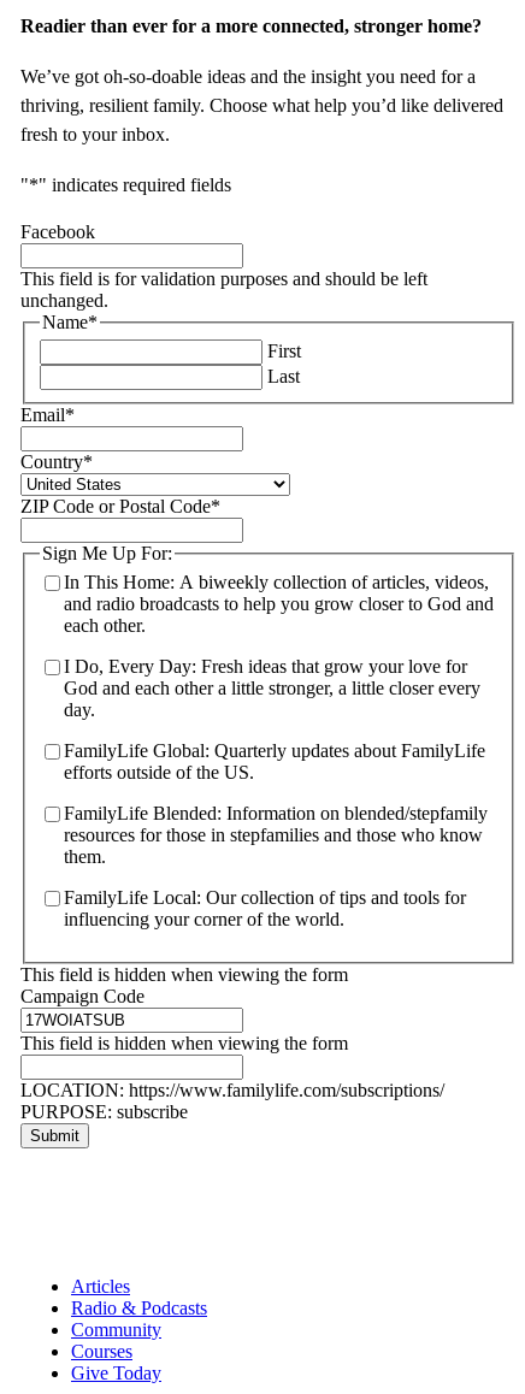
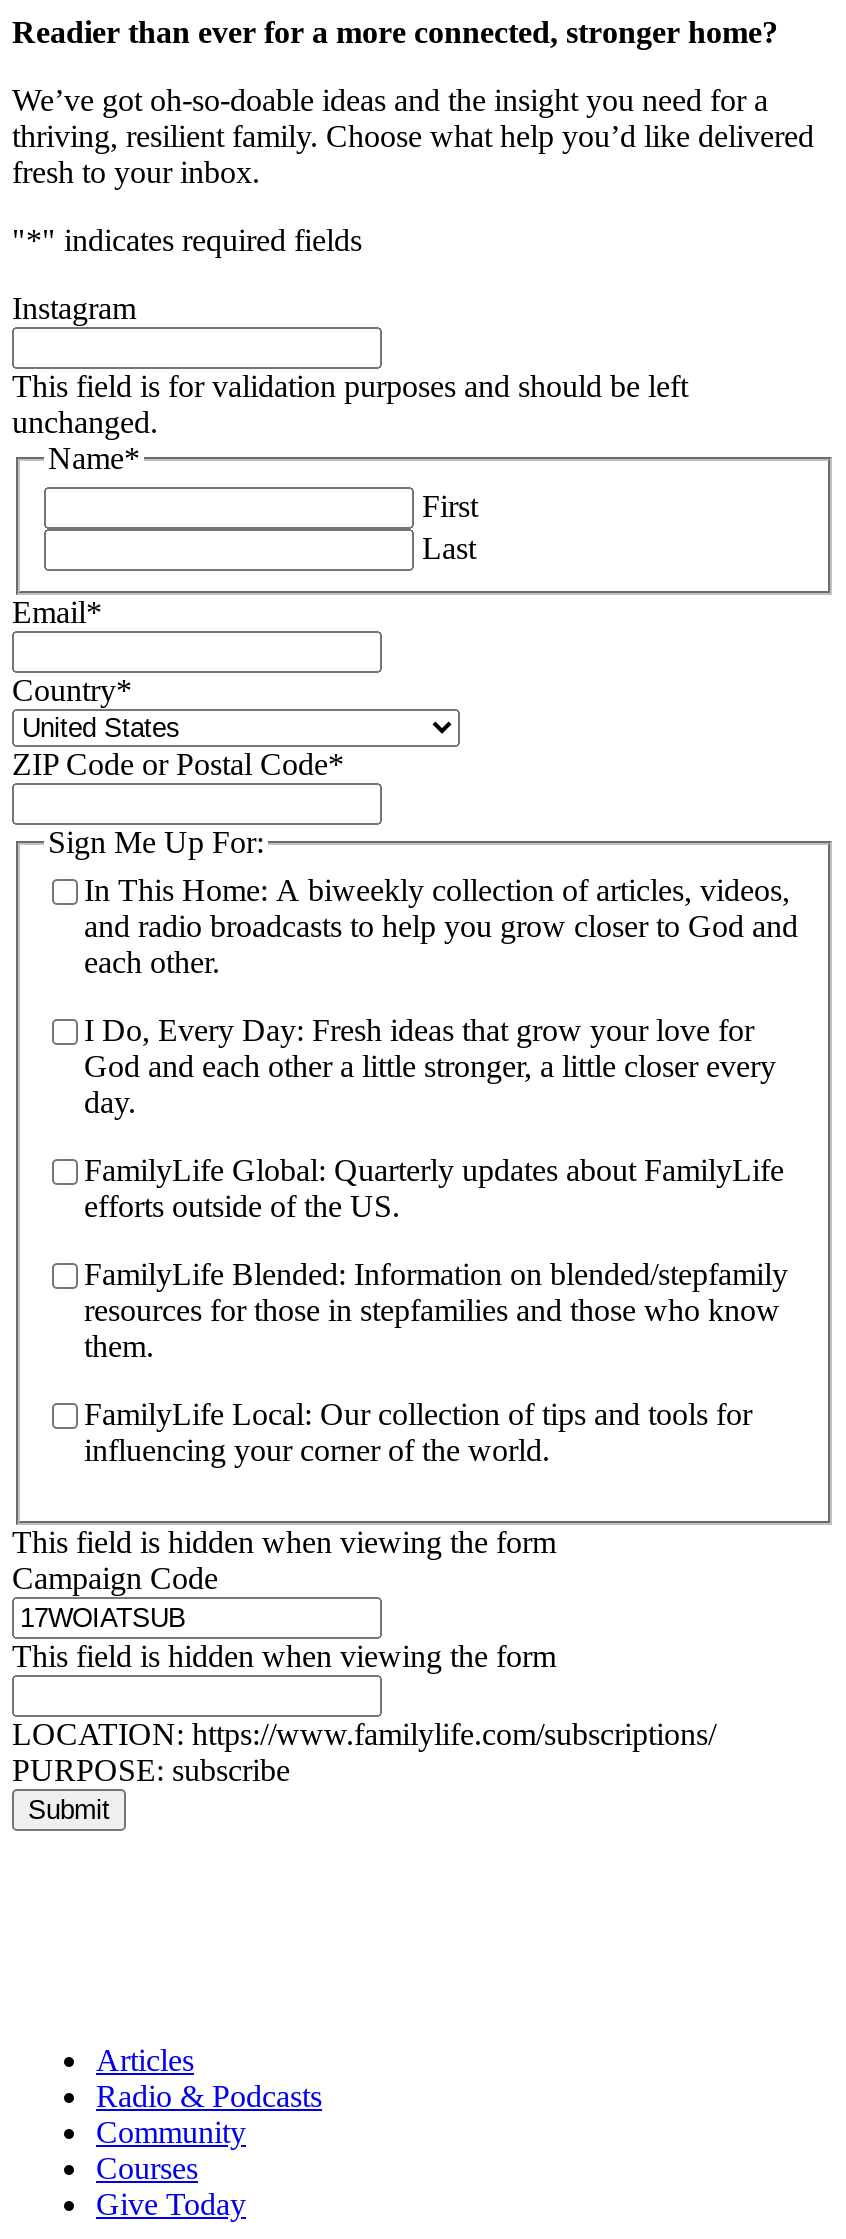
[20,221,95,241] Facebook -> [12,290,136,324] Instagram

